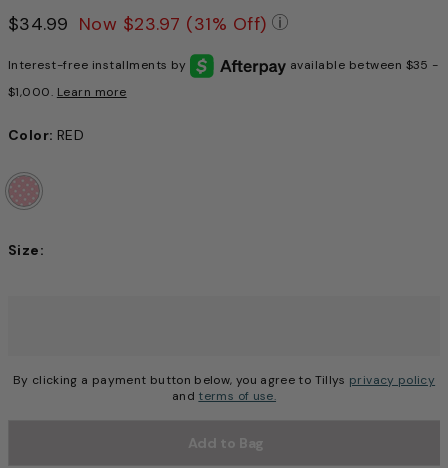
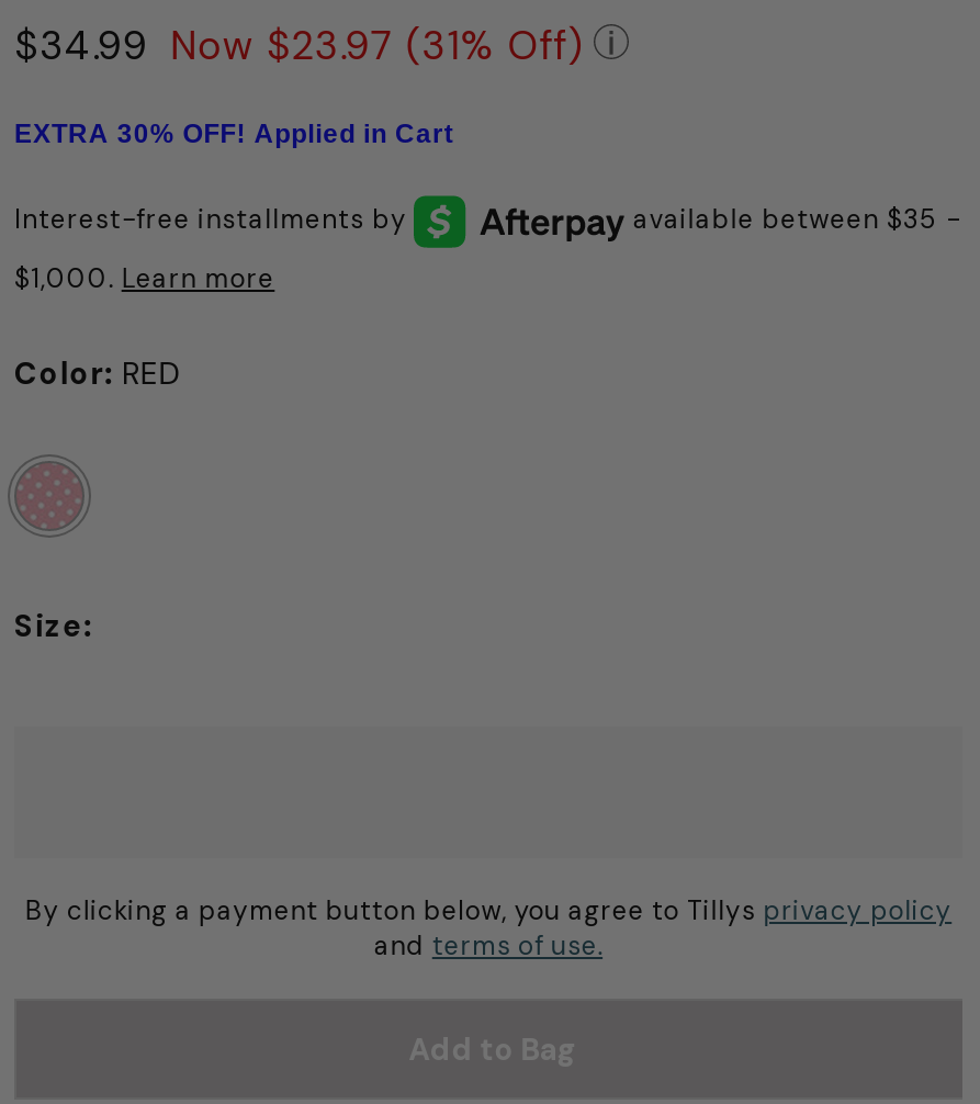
none -> [14,117,454,148] EXTRA 30% OFF! Applied in Cart

